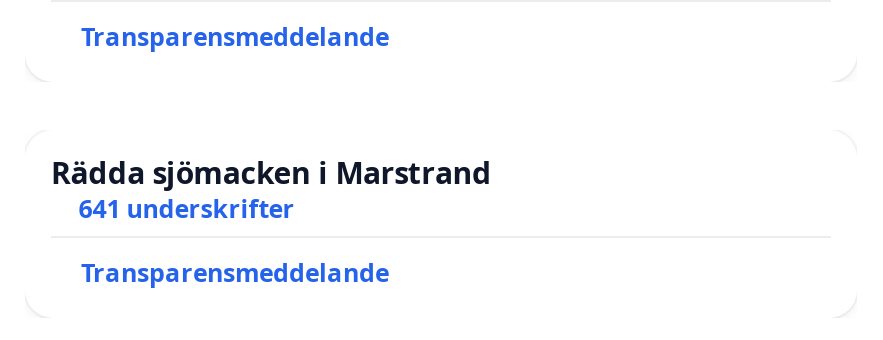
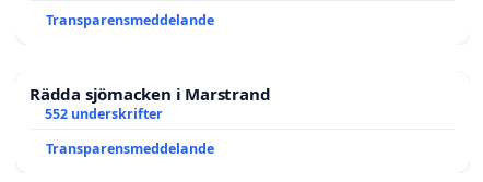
[79,193,295,227] 641 underskrifter -> [45,105,163,123] 552 underskrifter

